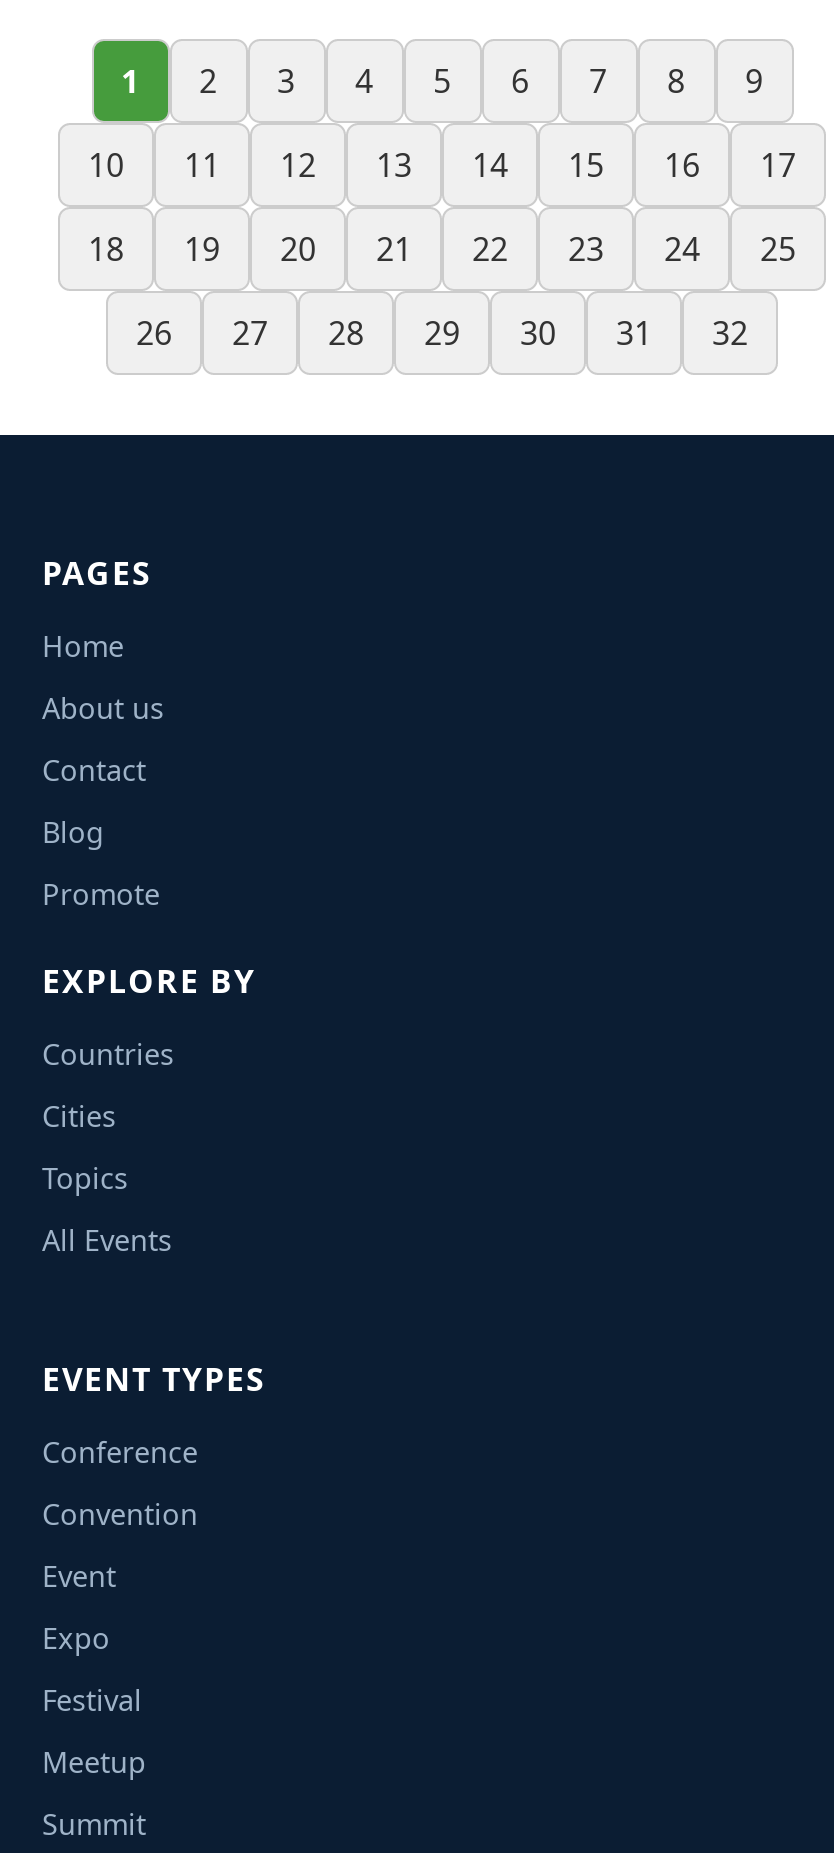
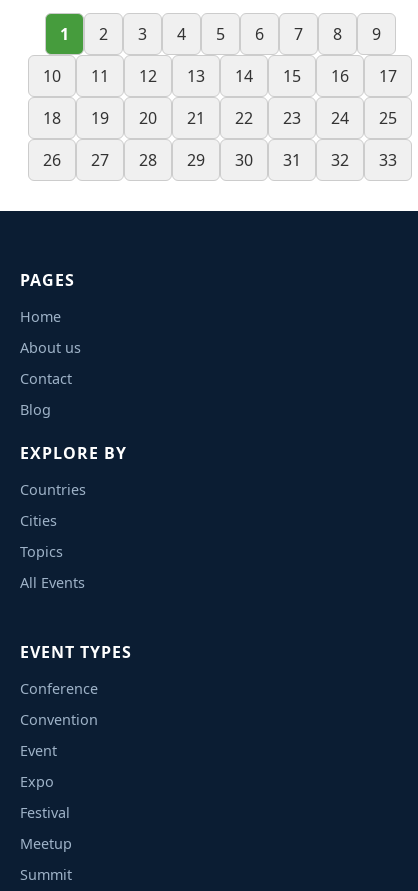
none -> [379,149,397,171] 33
[42,875,160,913] Promote -> none

